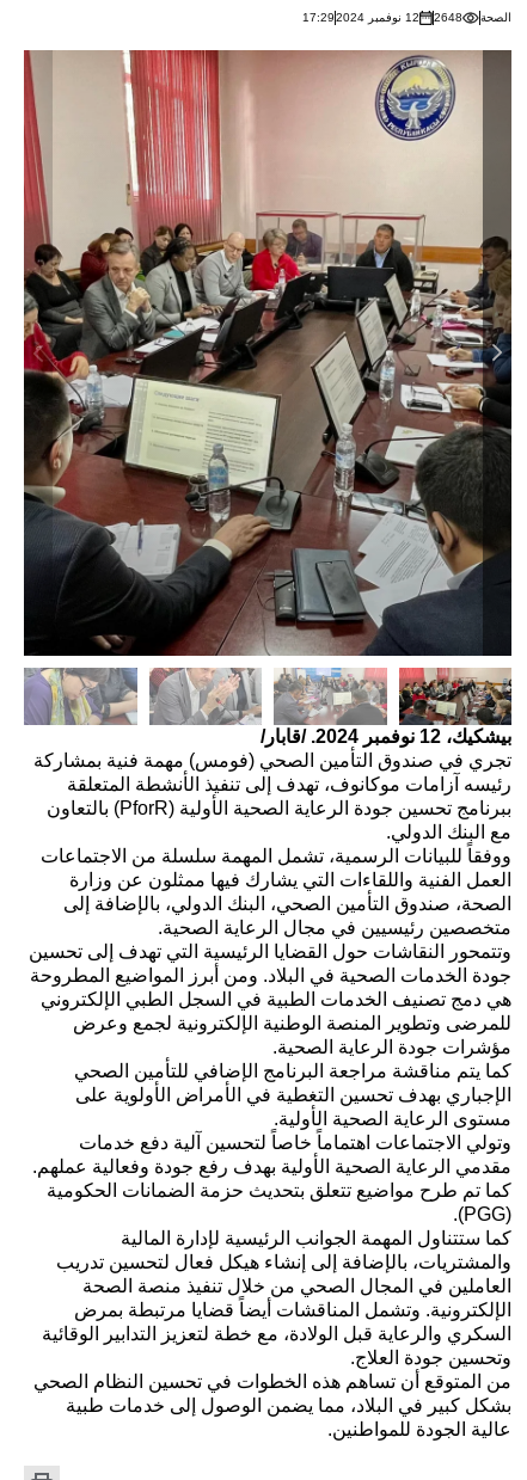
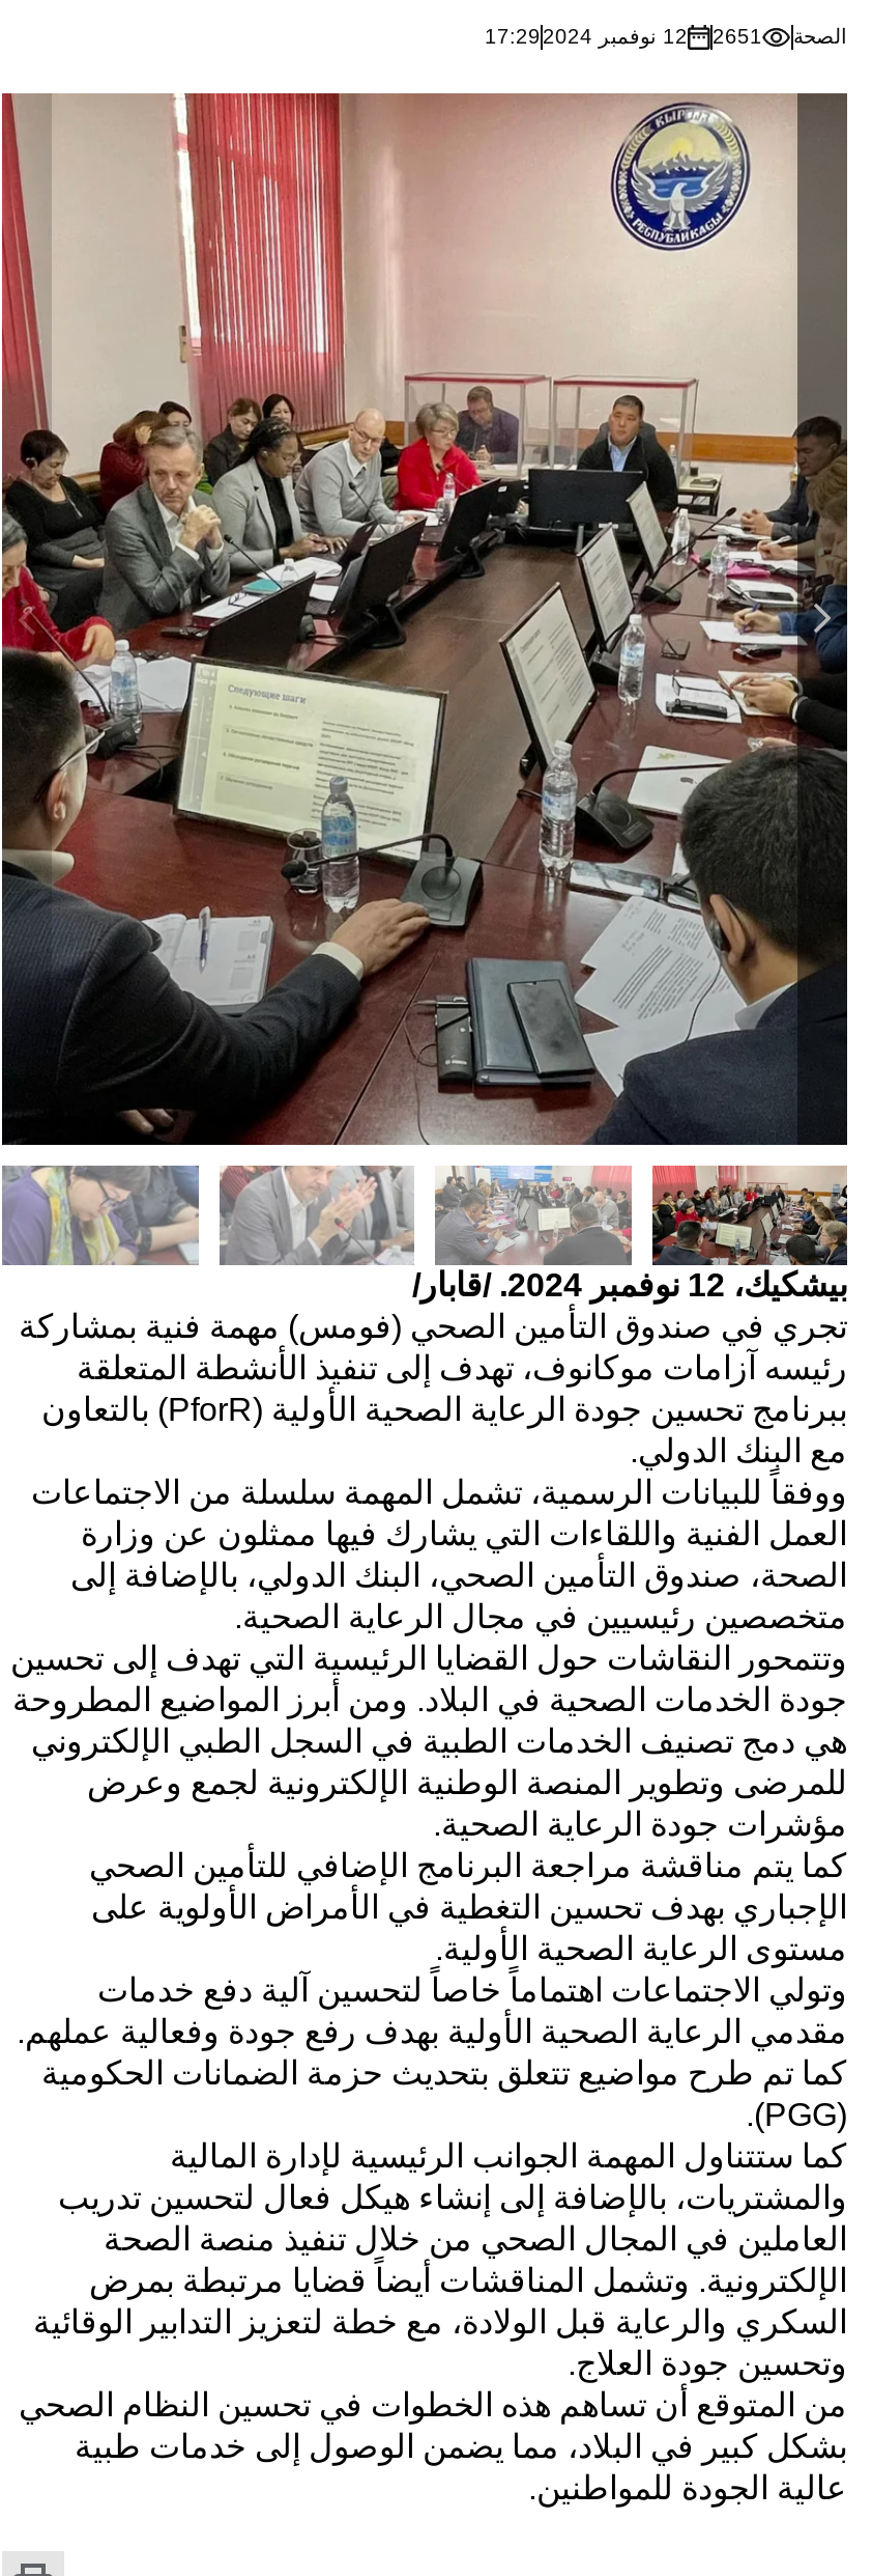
[434,11,462,24] 2648 -> [713,25,762,48] 2651

